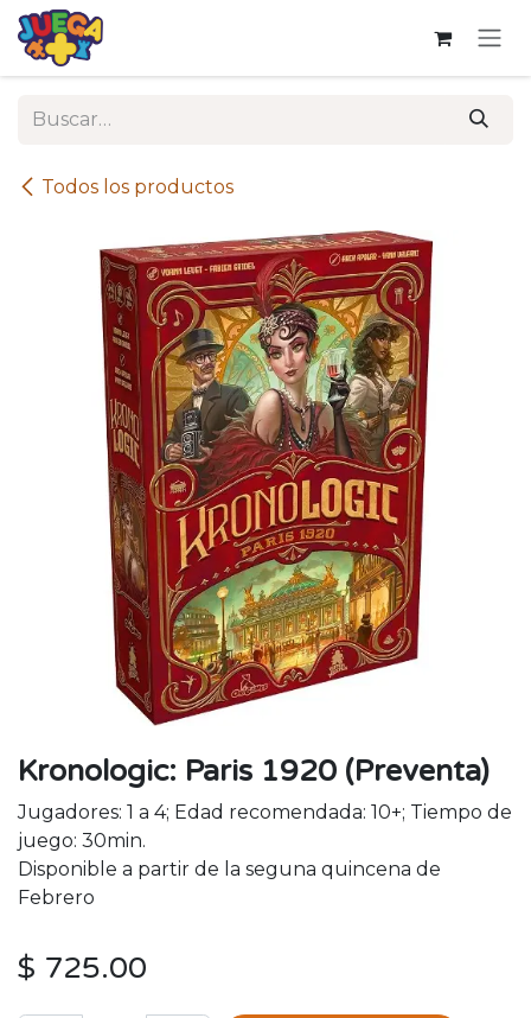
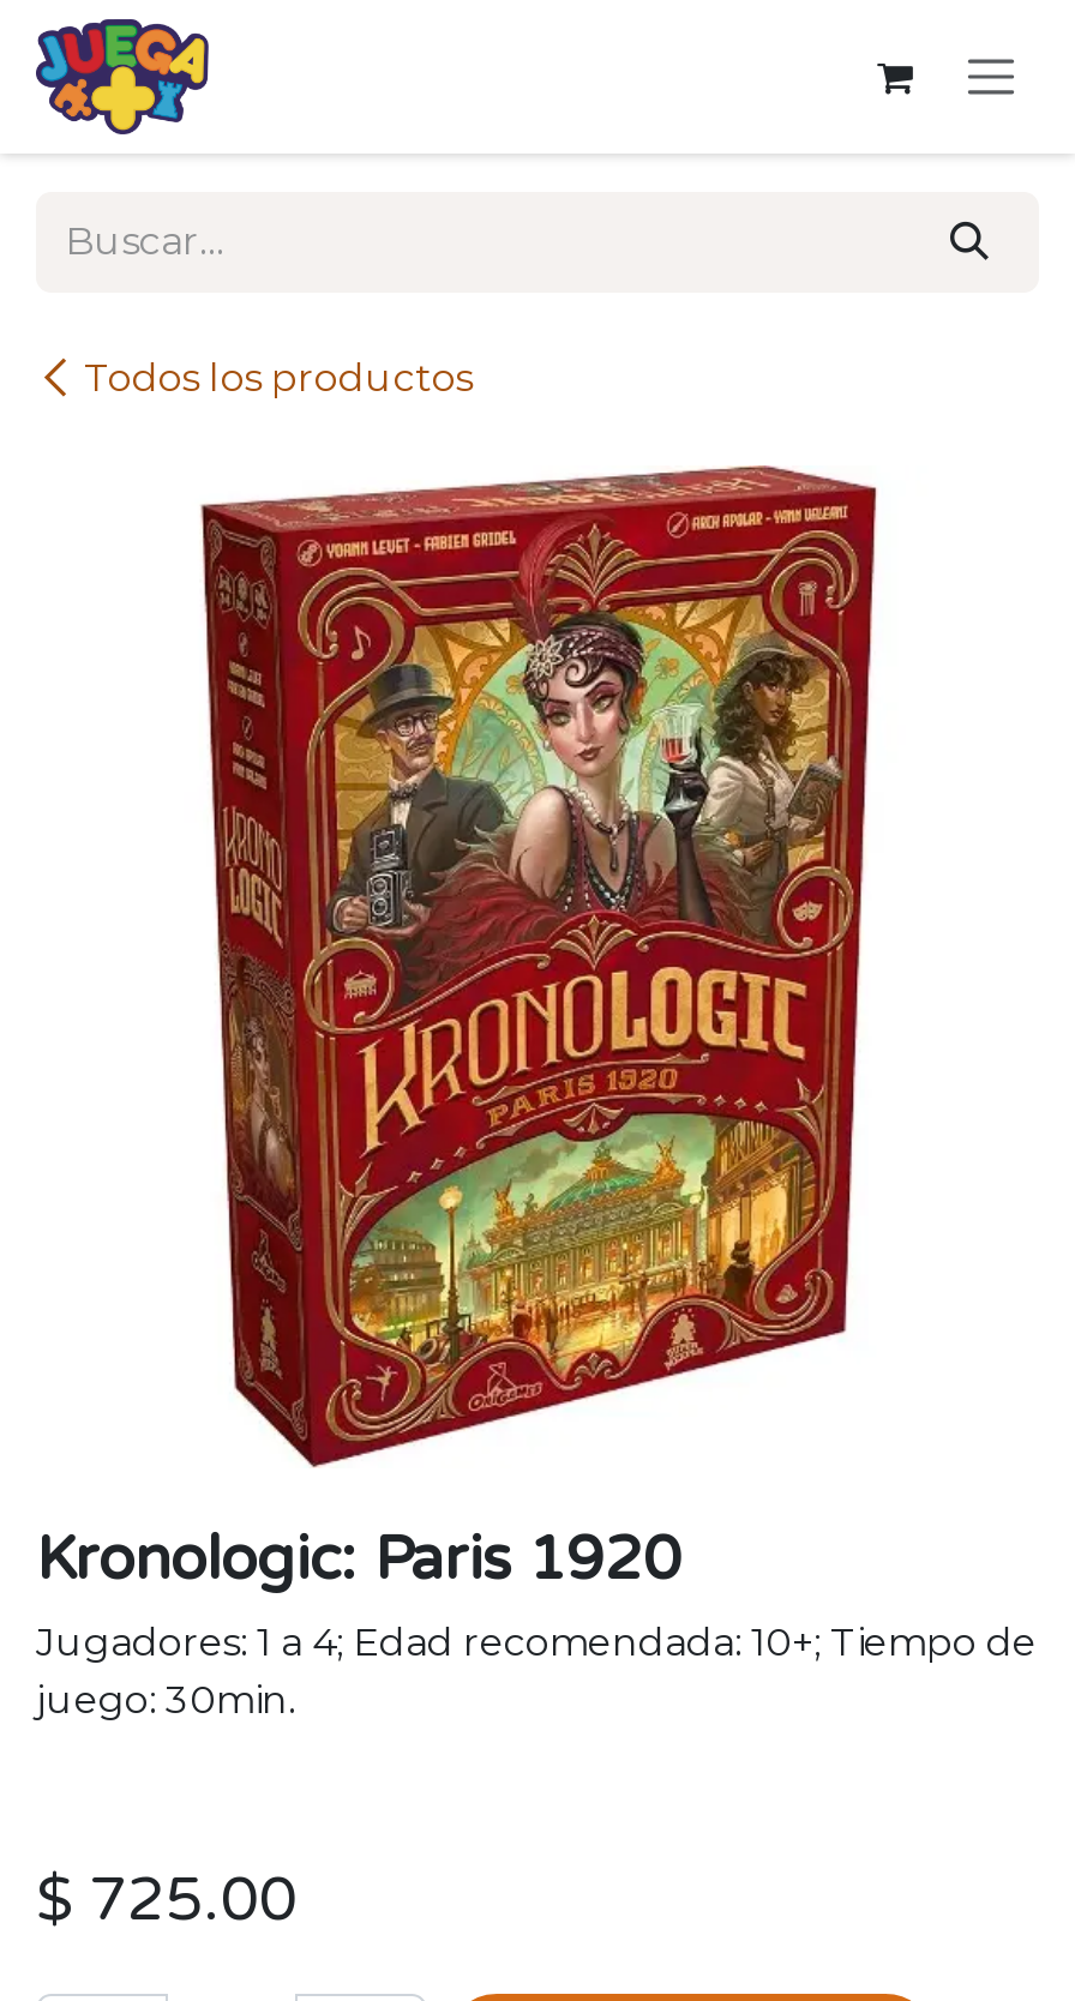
[18,753,490,789] Kronologic: Paris 1920 (Preventa) -> [36,1524,681,1596] Kronologic: Paris 1920
[18,858,441,909] Disponible a partir de la seguna quincena de | Febrero -> none

